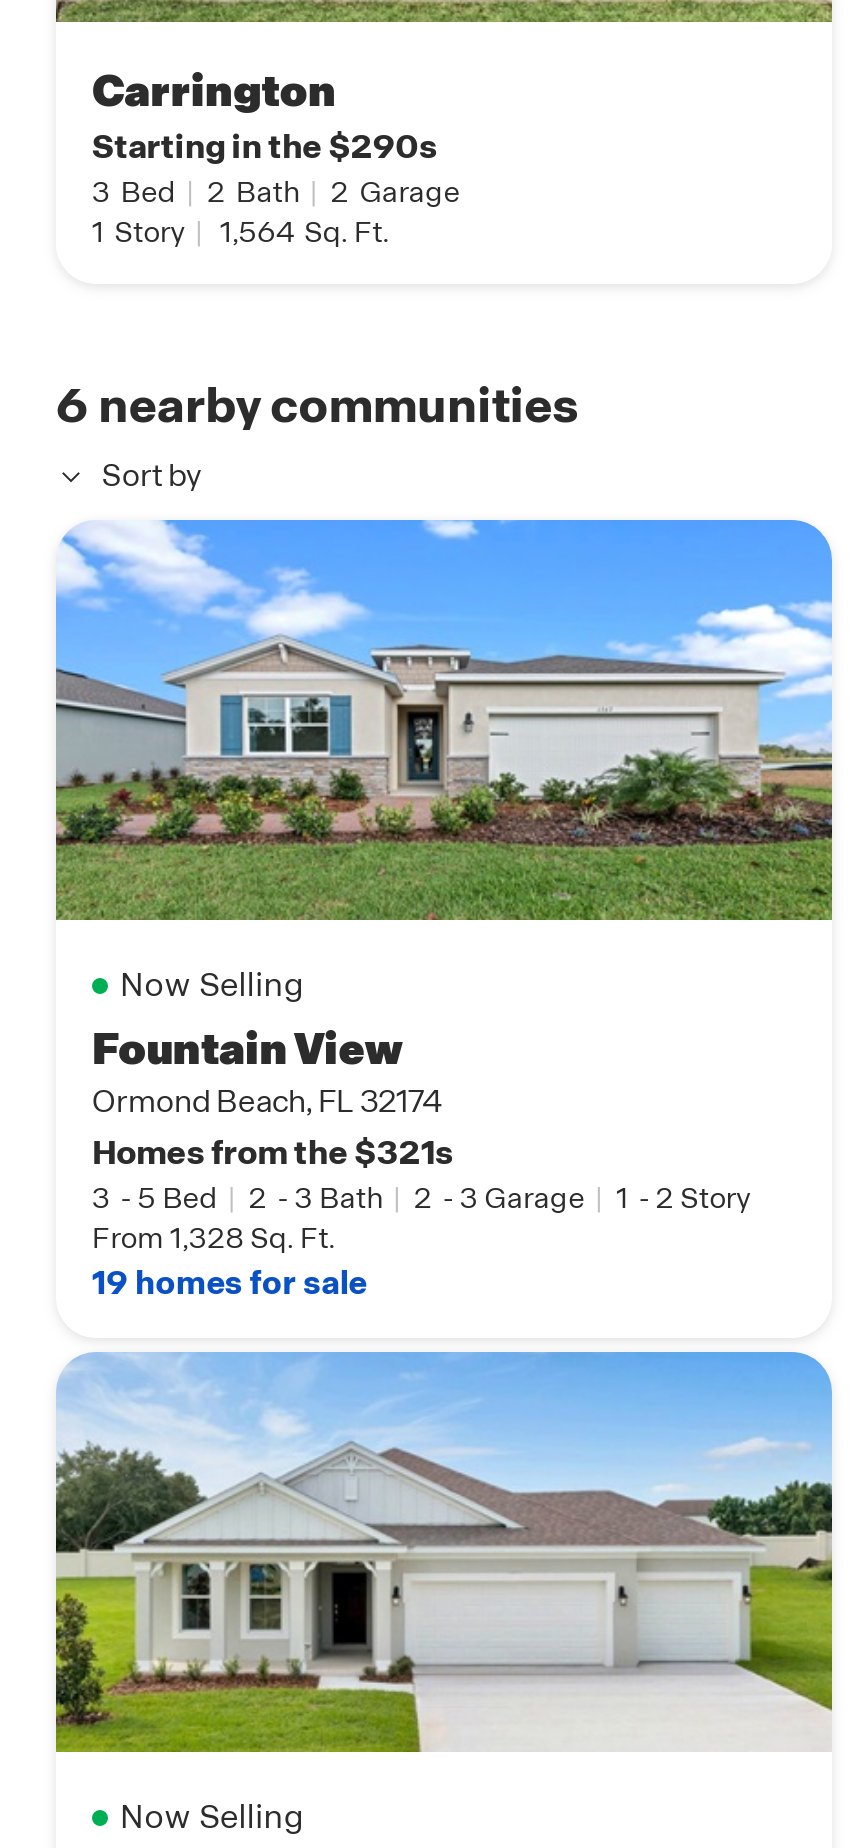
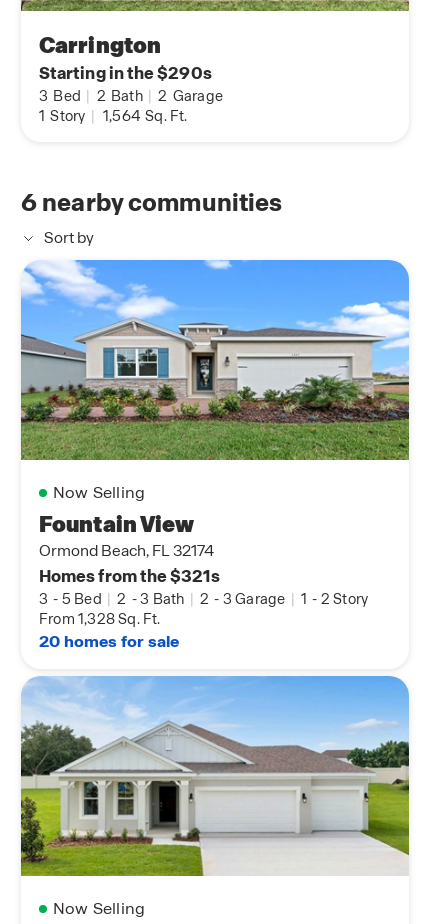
[92,1261,367,1303] 19 homes for sale -> [39,631,179,652] 20 homes for sale

